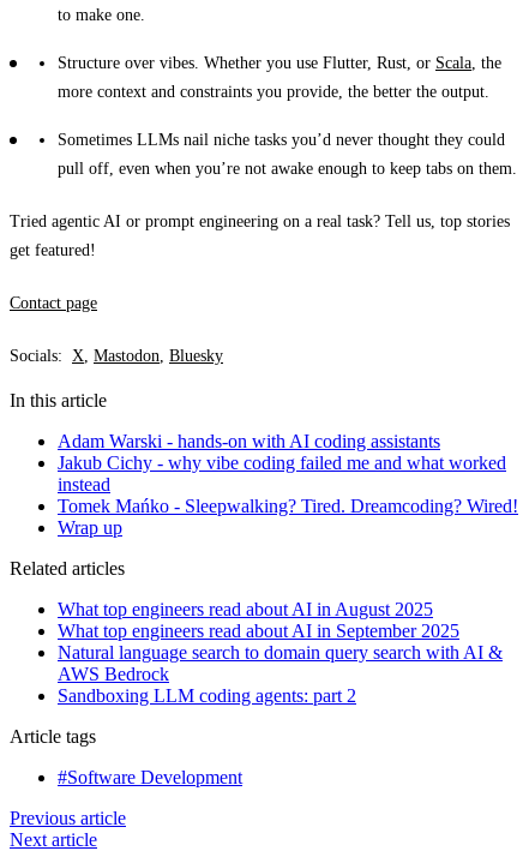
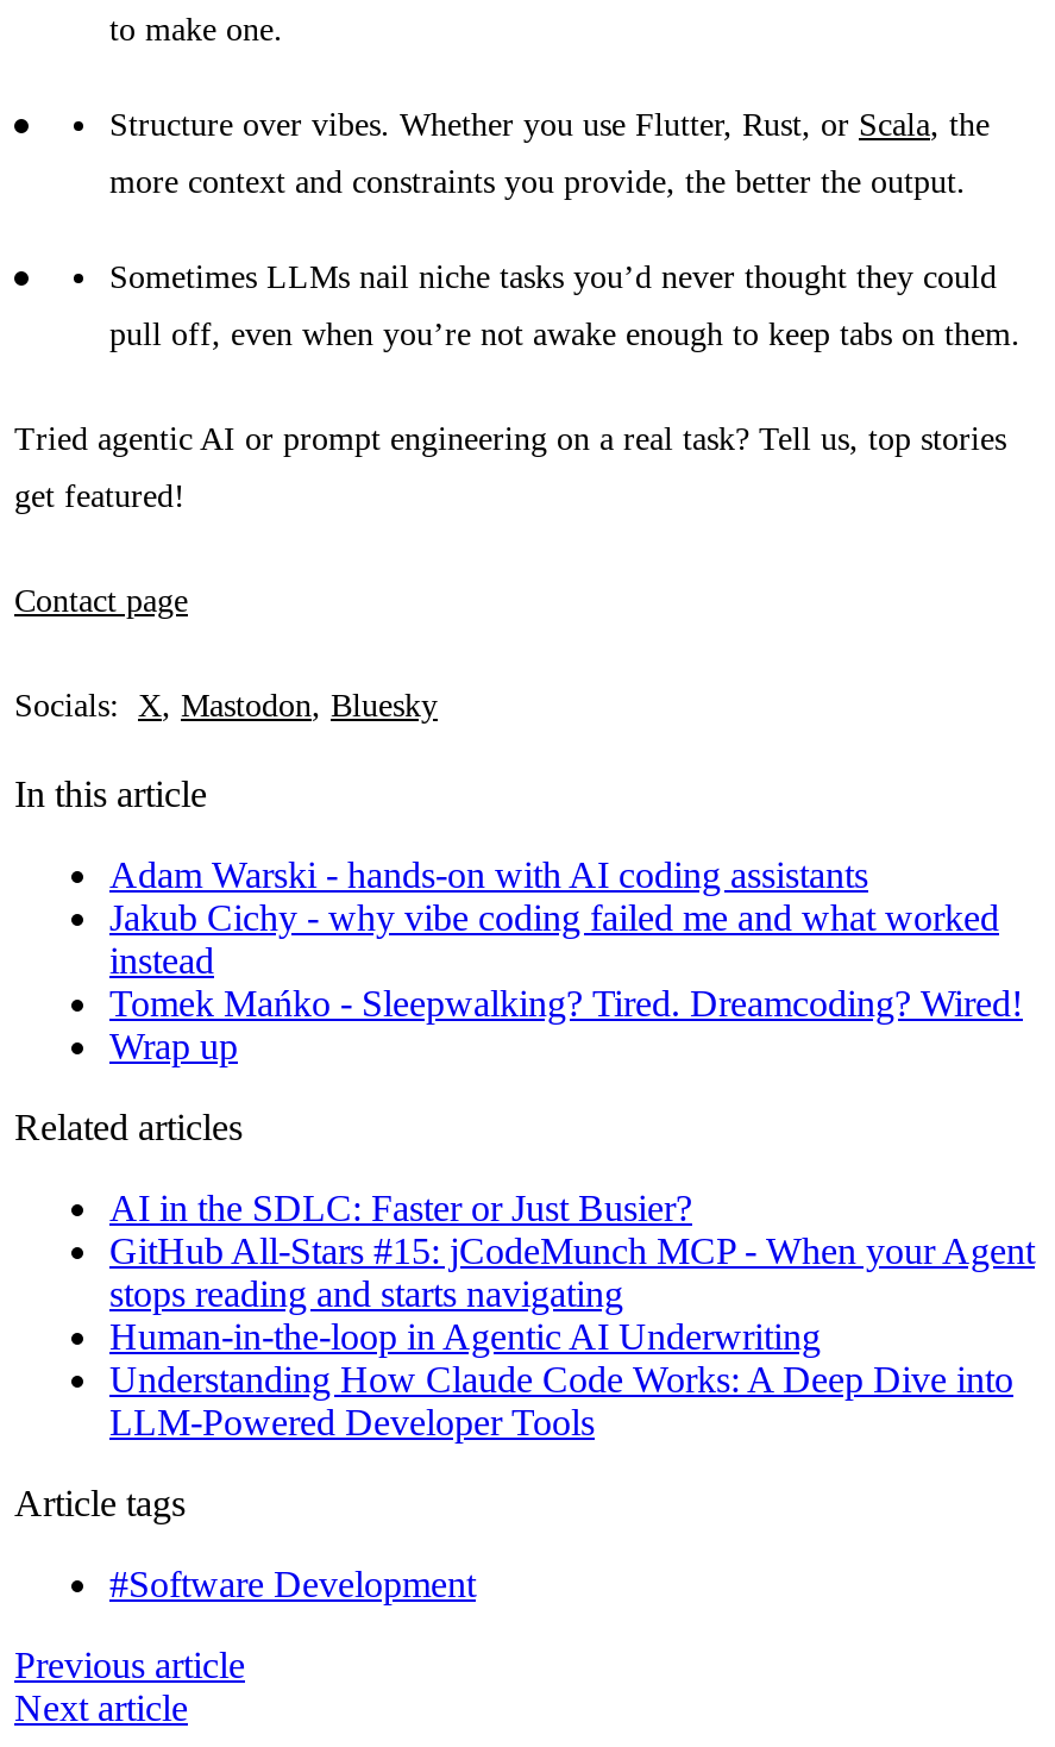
[58,599,503,706] What top engineers read about AI in August 2025 | What top engineers read about AI in September 2025 | Natural language search to domain query search with AI & | AWS Bedrock | Sandboxing LLM coding agents: part 2 -> [109,1187,1035,1442] AI in the SDLC: Faster or Just Busier? | GitHub All-Stars #15: jCodeMunch MCP - When your Agent | stops reading and starts navigating | Human-in-the-loop in Agentic AI Underwriting | Understanding How Claude Code Works: A Deep Dive into | LLM-Powered Developer Tools

